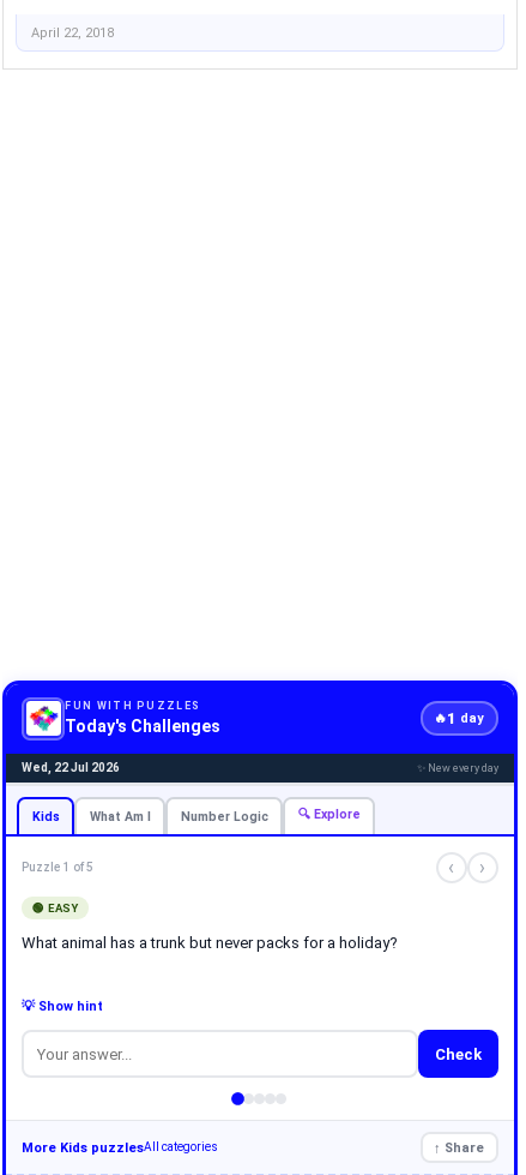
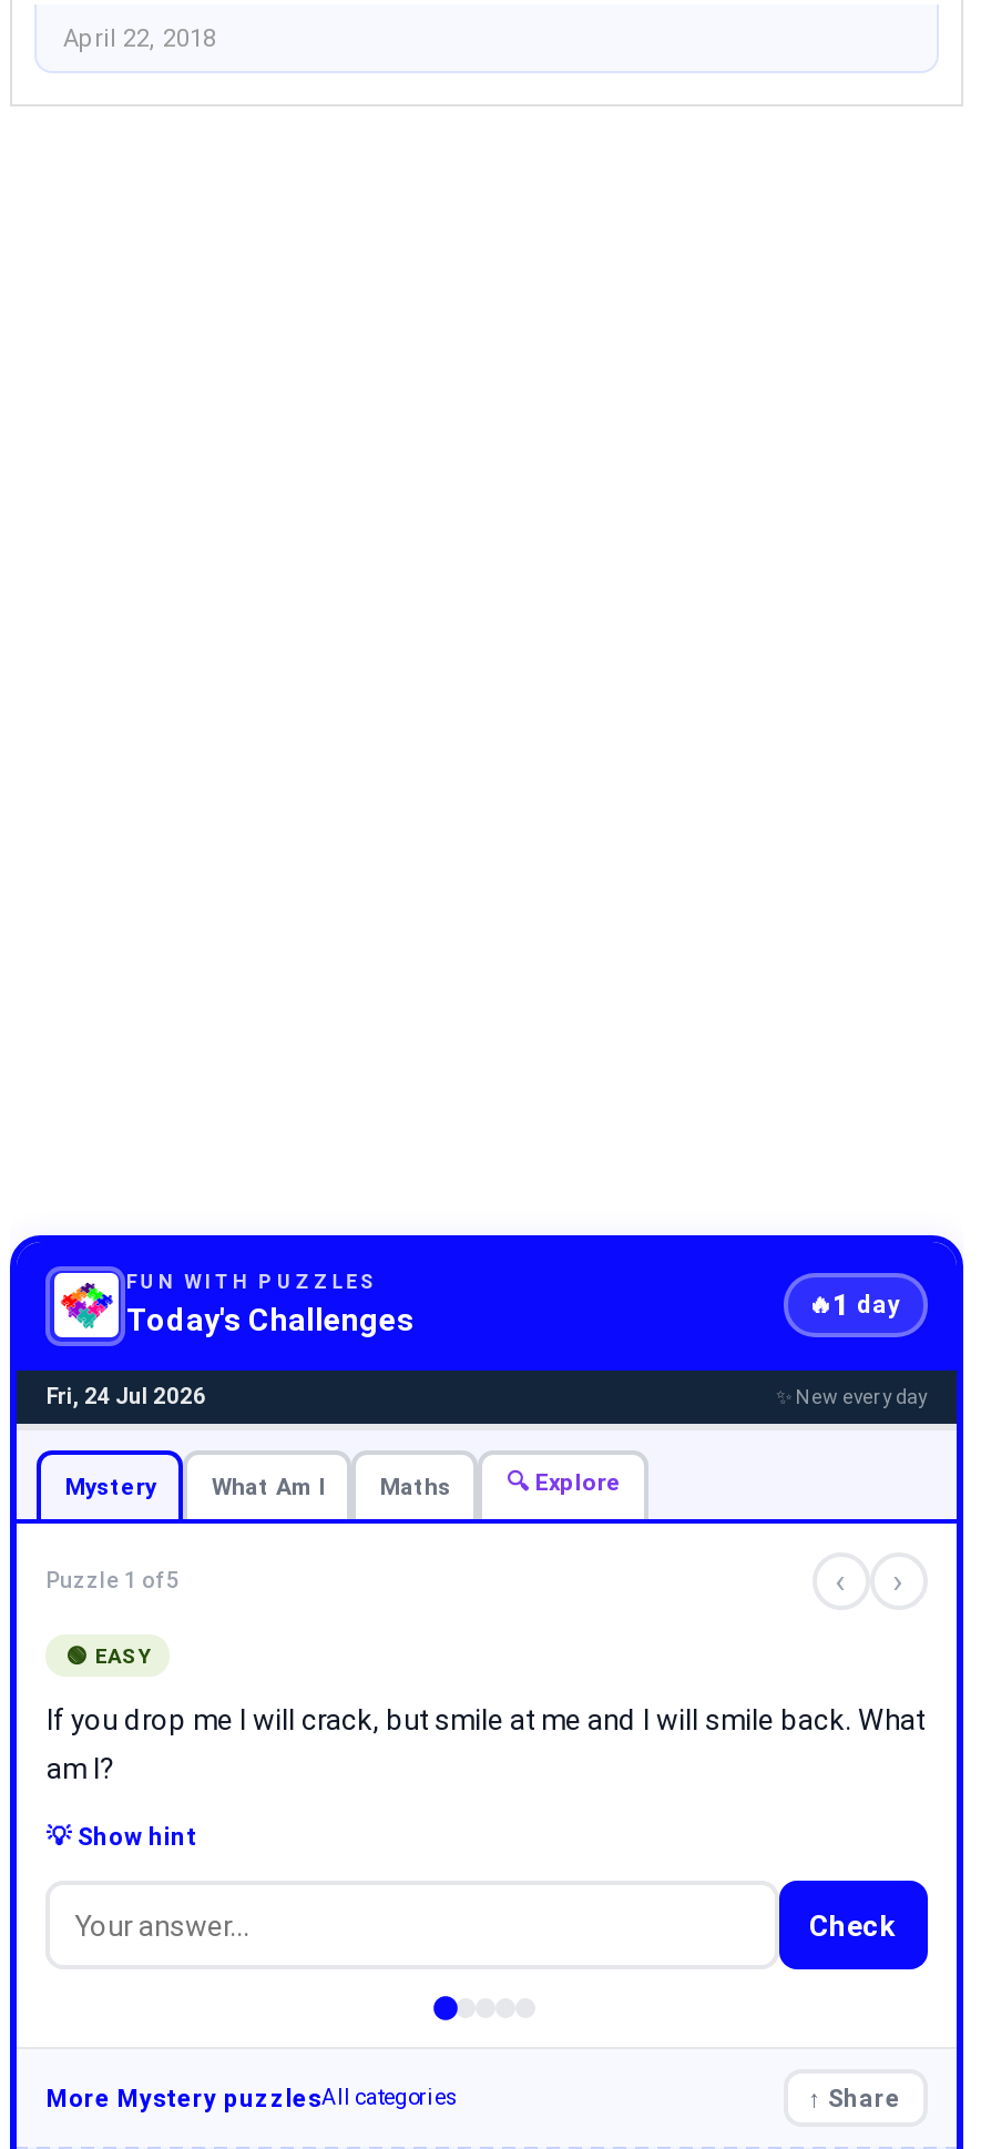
[22,761,120,774] Wed, 22 Jul 2026 -> [47,1383,206,1408] Fri, 24 Jul 2026
[32,809,60,824] Kids -> [65,1472,156,1501] Mystery
[181,809,268,824] Number Logic -> [380,1472,451,1501] Maths
[22,934,398,952] What animal has a trunk but never packs for a holiday? -> [47,1704,924,1786] If you drop me I will crack, but smile at me and I will smile back. What | am I?
[22,1140,219,1155] More Kids puzzlesAll categories -> [47,2084,459,2113] More Mystery puzzlesAll categories

